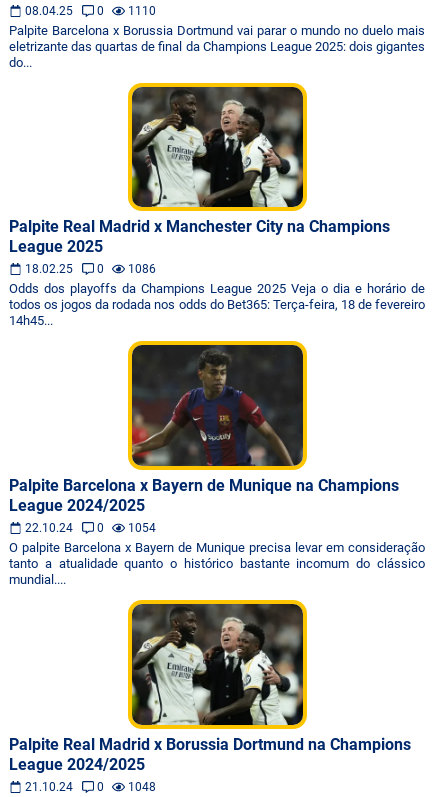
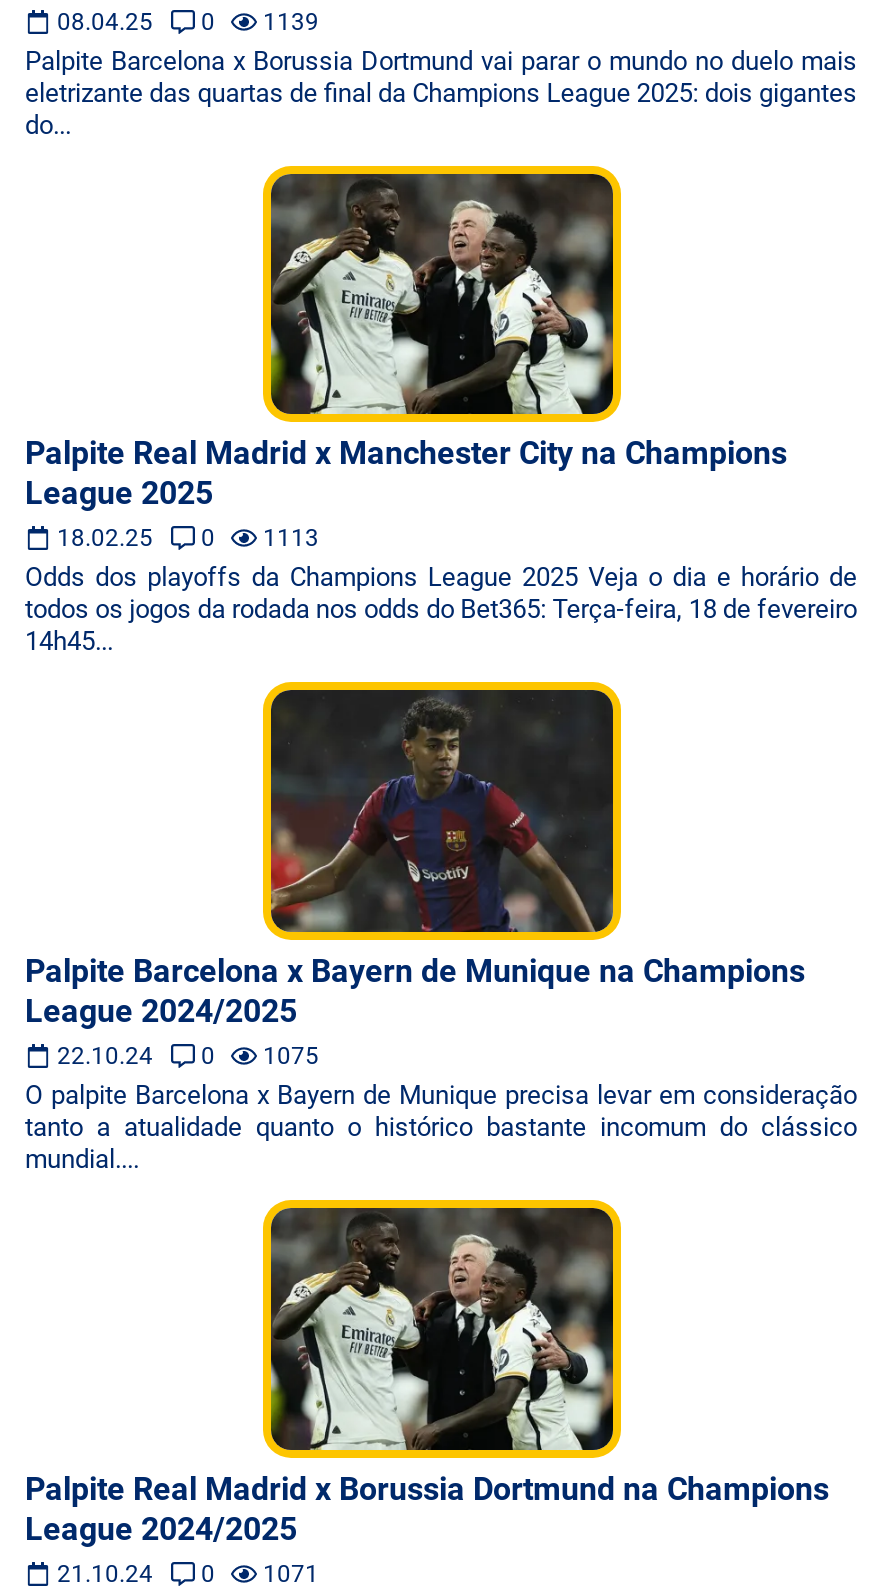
[25,4,156,18] 08.04.25 0 1110 -> [57,8,319,36] 08.04.25 0 1139
[25,262,156,276] 18.02.25 0 1086 -> [57,525,319,553] 18.02.25 0 1113
[25,521,156,535] 22.10.24 0 1054 -> [57,1042,319,1070] 22.10.24 0 1075
[25,779,156,793] 21.10.24 0 1048 -> [57,1559,319,1587] 21.10.24 0 1071

